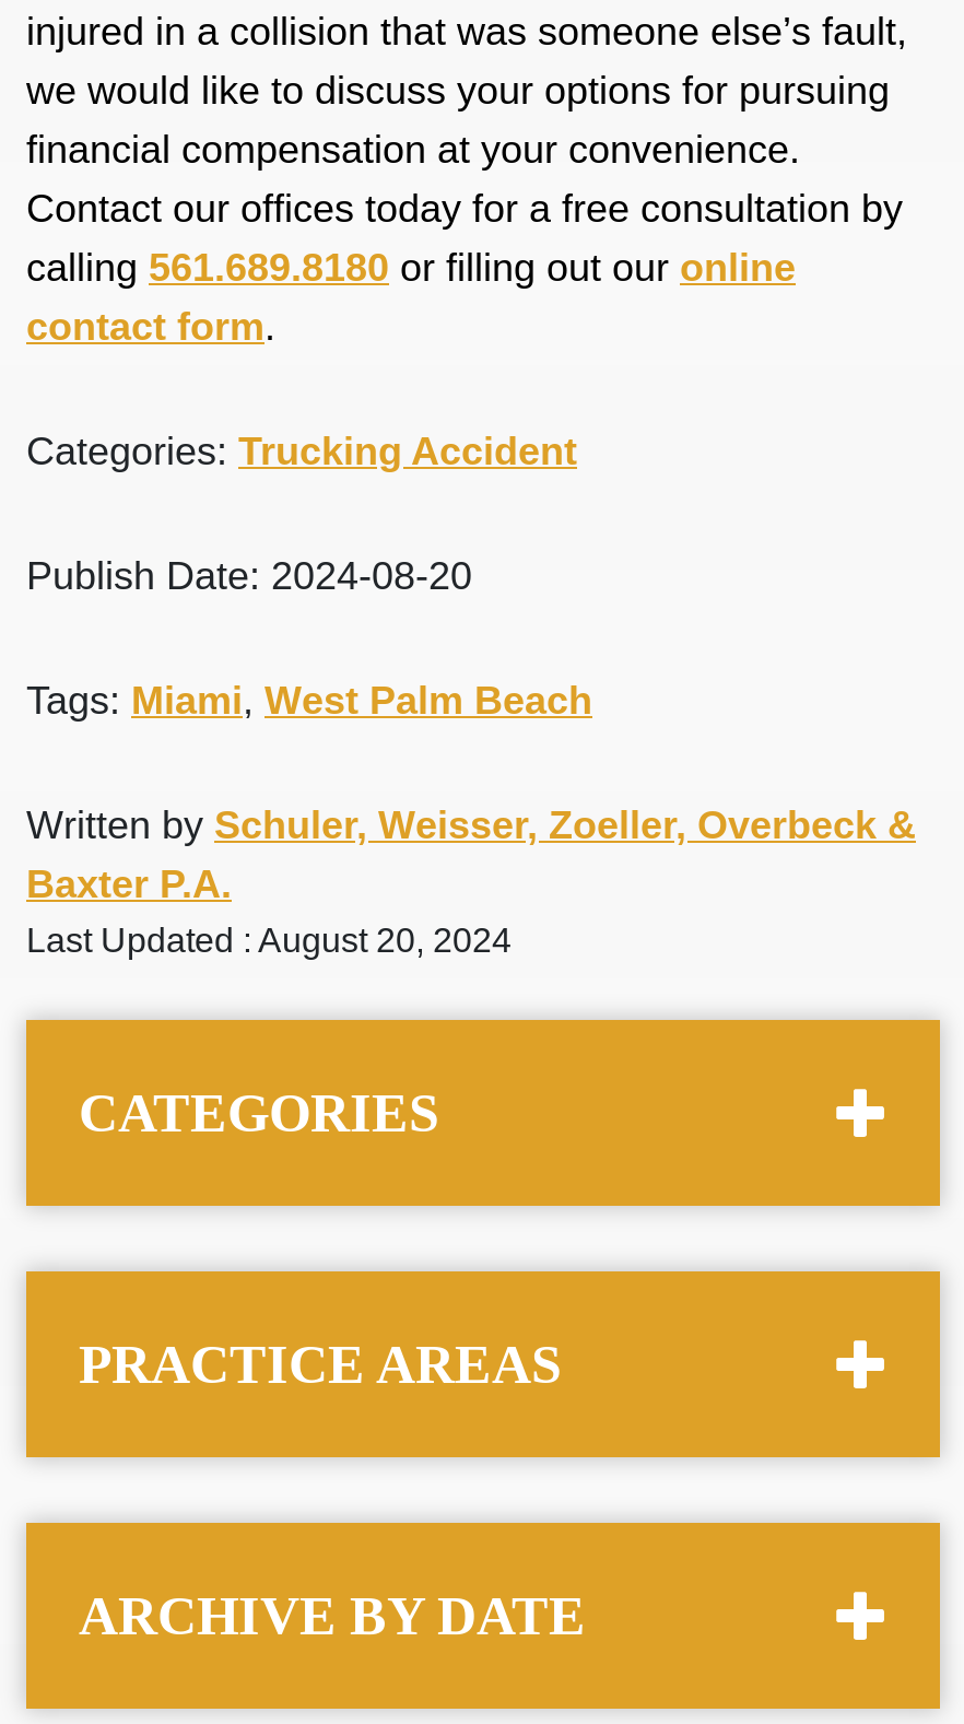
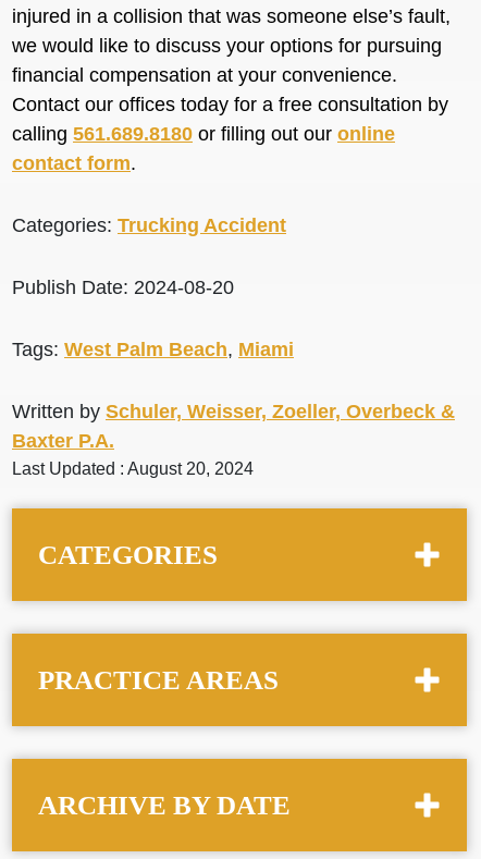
[26,679,592,723] Tags: Miami, West Palm Beach -> [12,339,294,360] Tags: West Palm Beach, Miami

